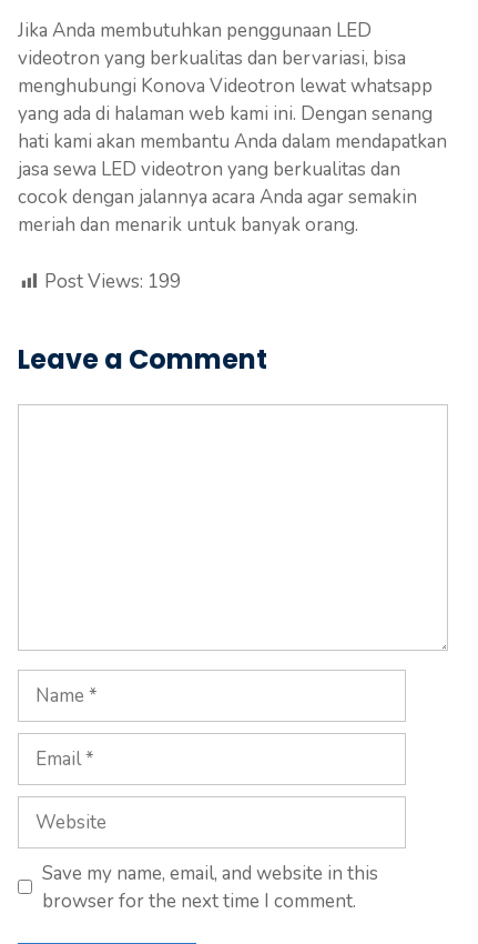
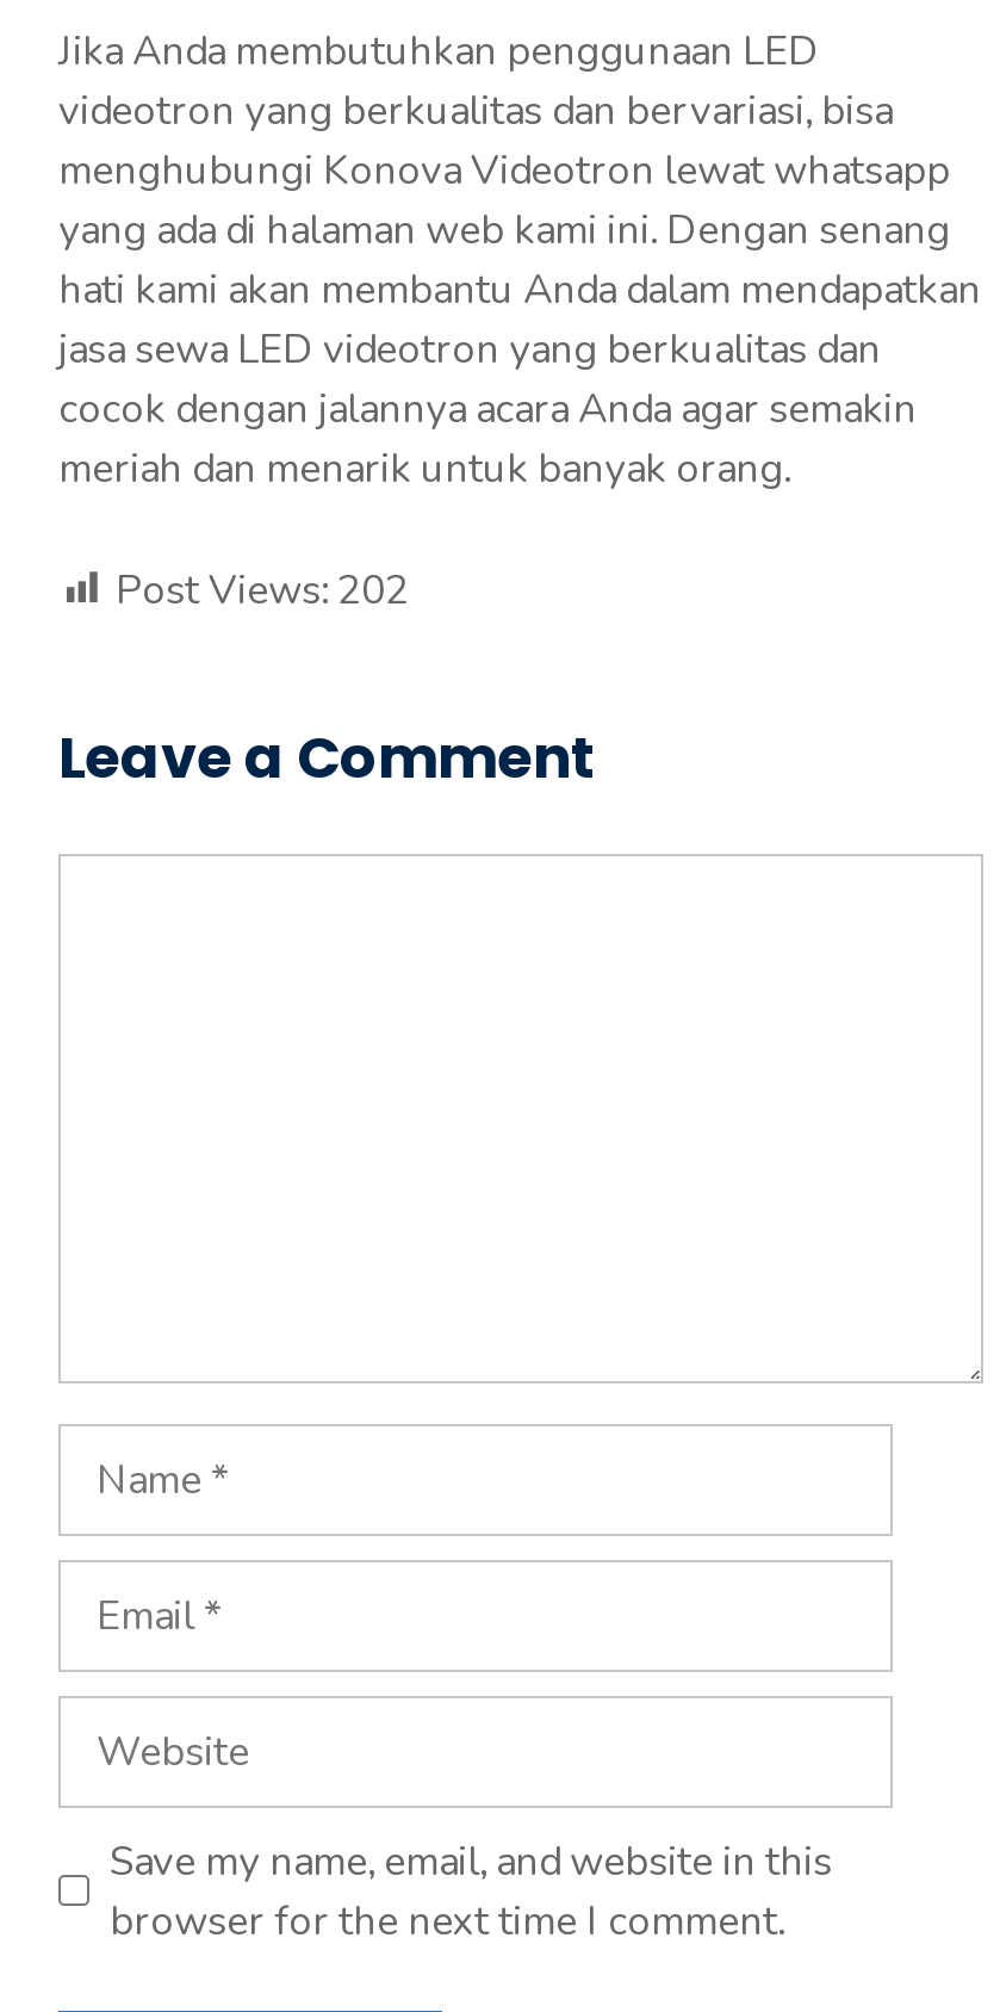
[44,269,181,294] Post Views: 199 -> [116,562,409,617] Post Views: 202

